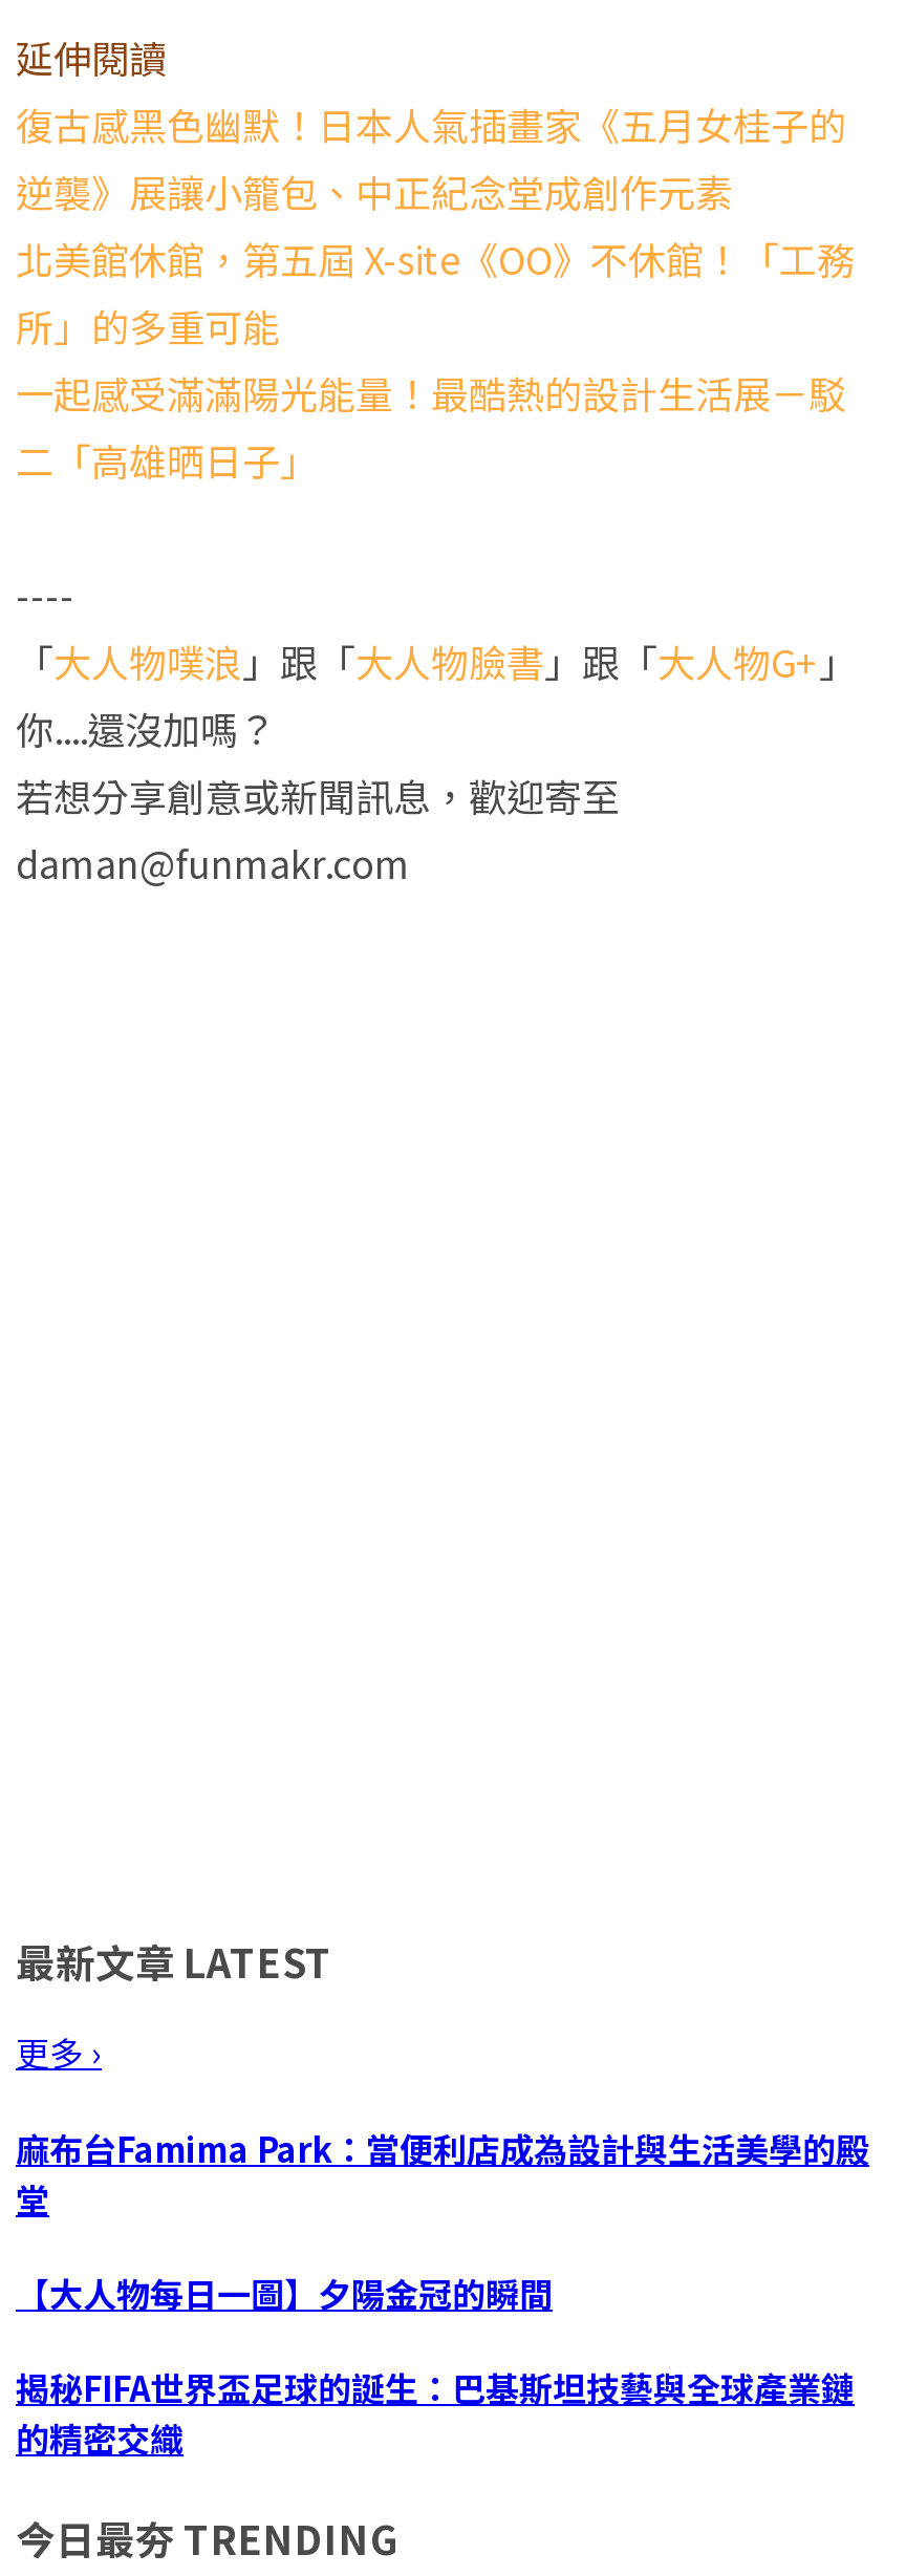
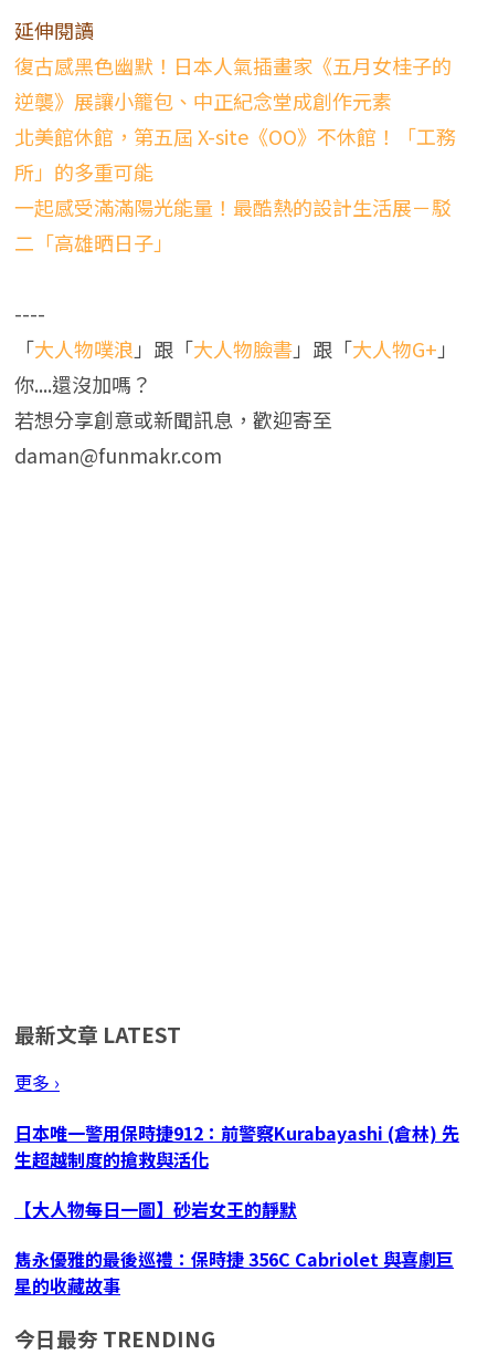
[16,2122,869,2223] 麻布台Famima Park：當便利店成為設計與生活美學的殿 | 堂 -> [14,1119,459,1172] 日本唯一警用保時捷912：前警察Kurabayashi (倉林) 先 | 生超越制度的搶救與活化
[16,2268,553,2318] 【大人物每日一圖】夕陽金冠的瞬間 -> [14,1196,297,1222] 【大人物每日一圖】砂岩女王的靜默
[16,2362,855,2463] 揭秘FIFA世界盃足球的誕生：巴基斯坦技藝與全球產業鏈 | 的精密交織 -> [14,1246,454,1299] 雋永優雅的最後巡禮：保時捷 356C Cabriolet 與喜劇巨 | 星的收藏故事

